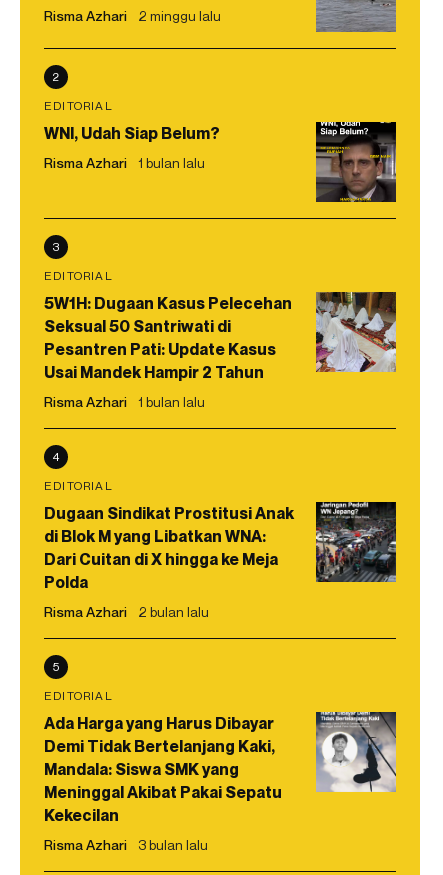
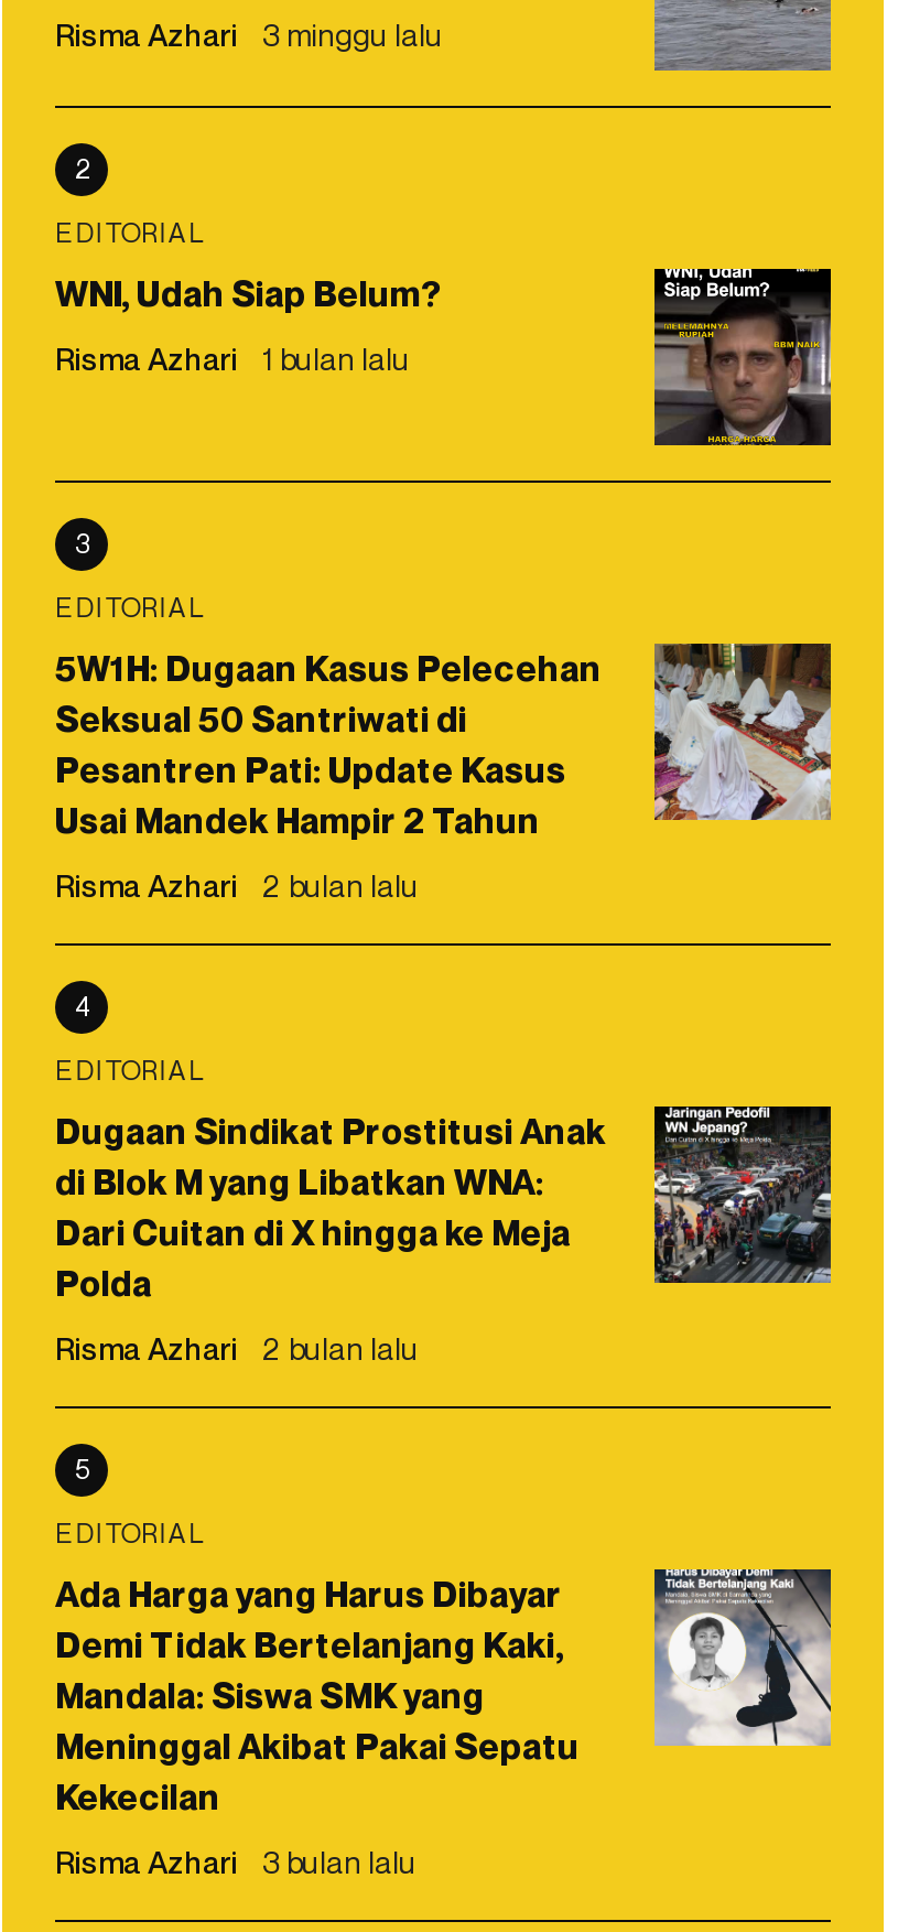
[44,7,221,24] Risma Azhari 2 minggu lalu -> [55,16,443,53] Risma Azhari 3 minggu lalu
[44,393,205,410] Risma Azhari 1 bulan lalu -> [55,866,419,904] Risma Azhari 2 bulan lalu

